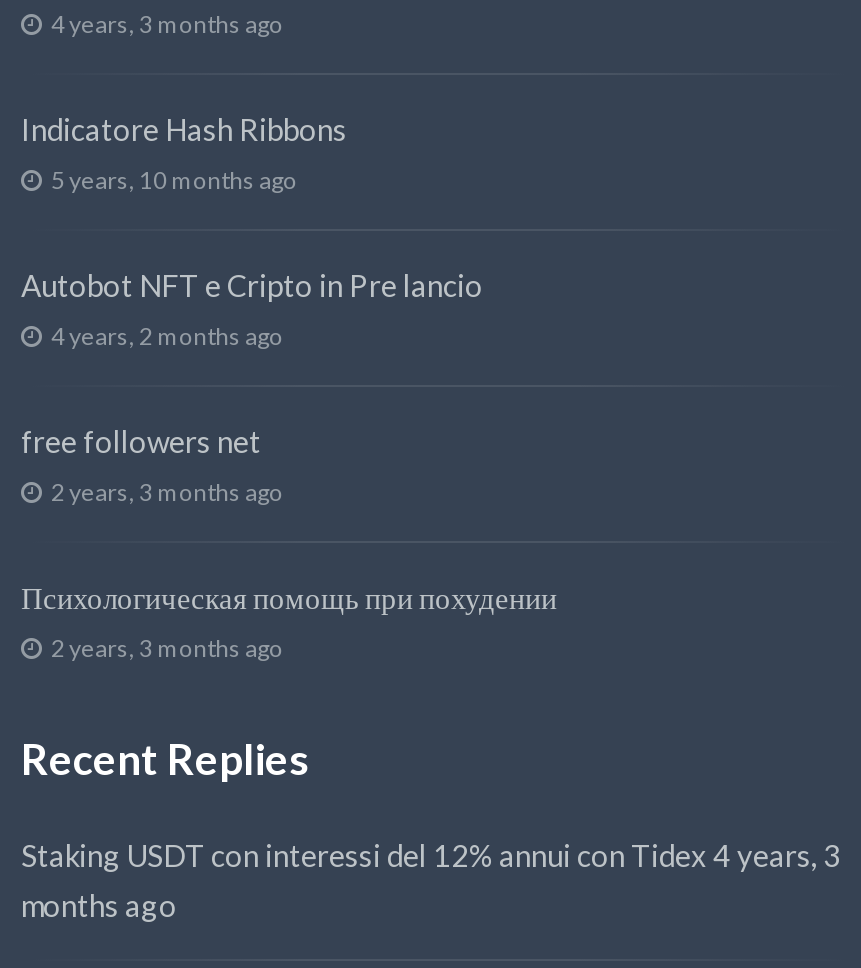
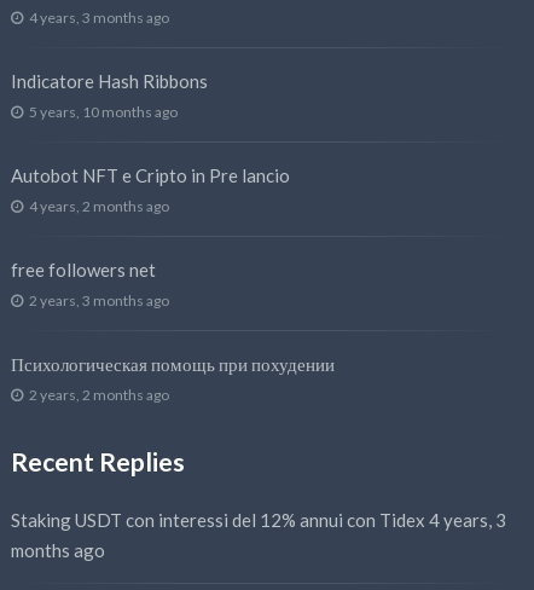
[51,632,283,662] 2 years, 3 months ago -> [29,385,169,403] 2 years, 2 months ago

